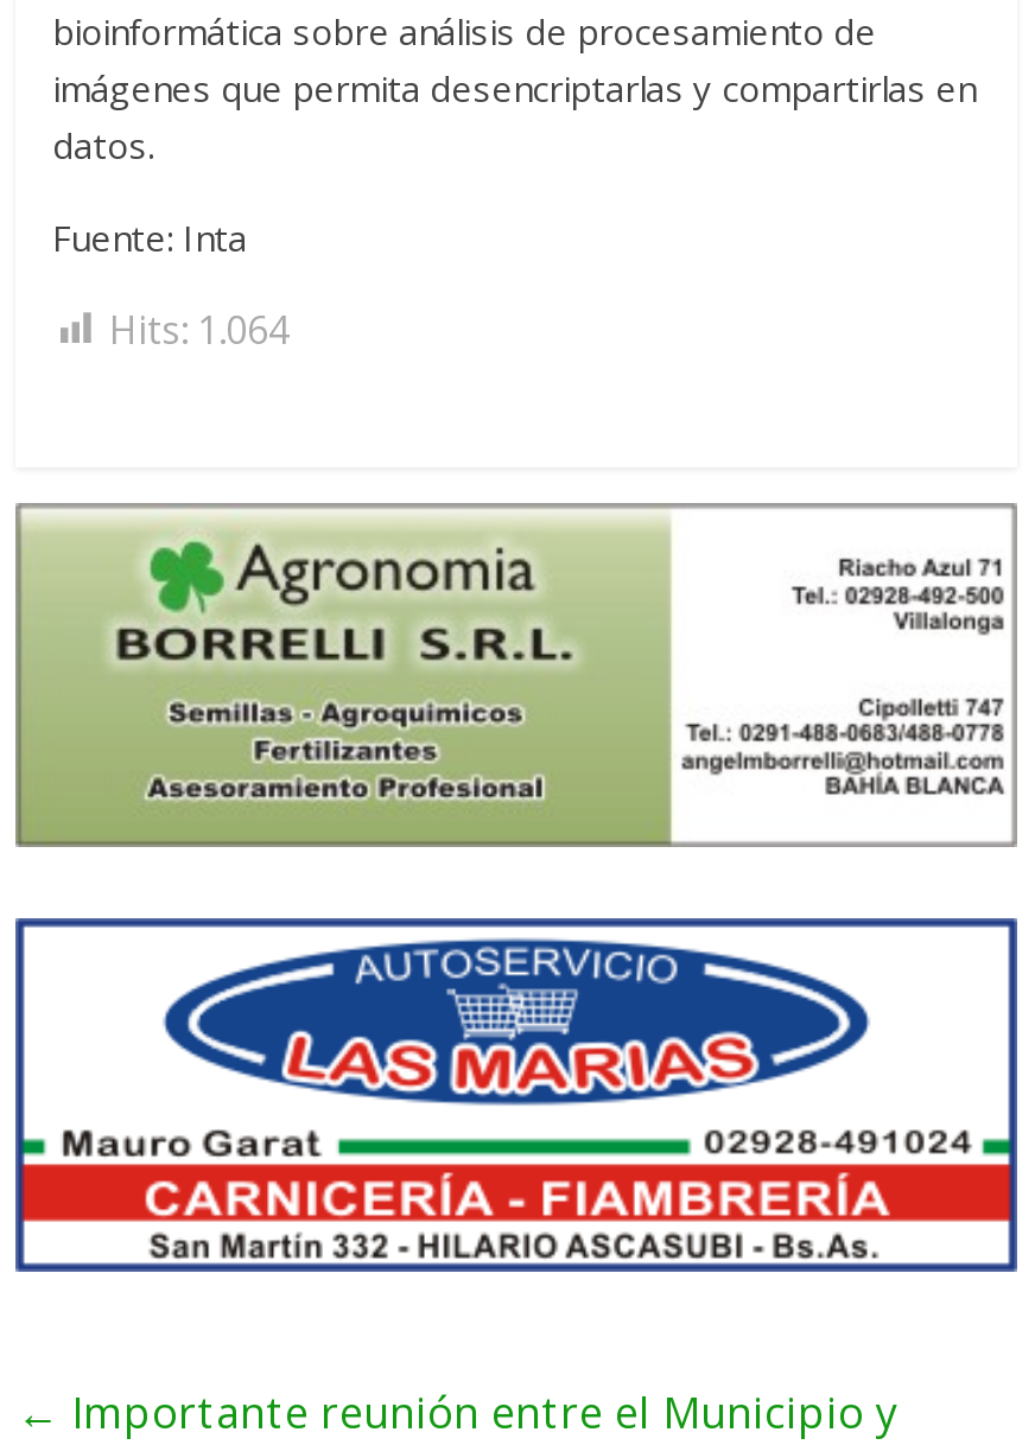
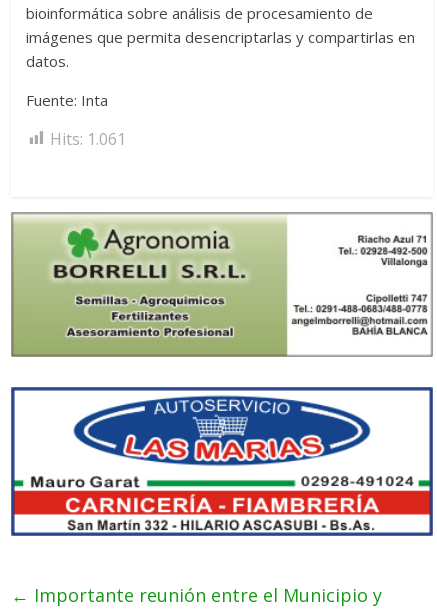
[109,303,289,355] Hits: 1.064 -> [50,128,126,150] Hits: 1.061

